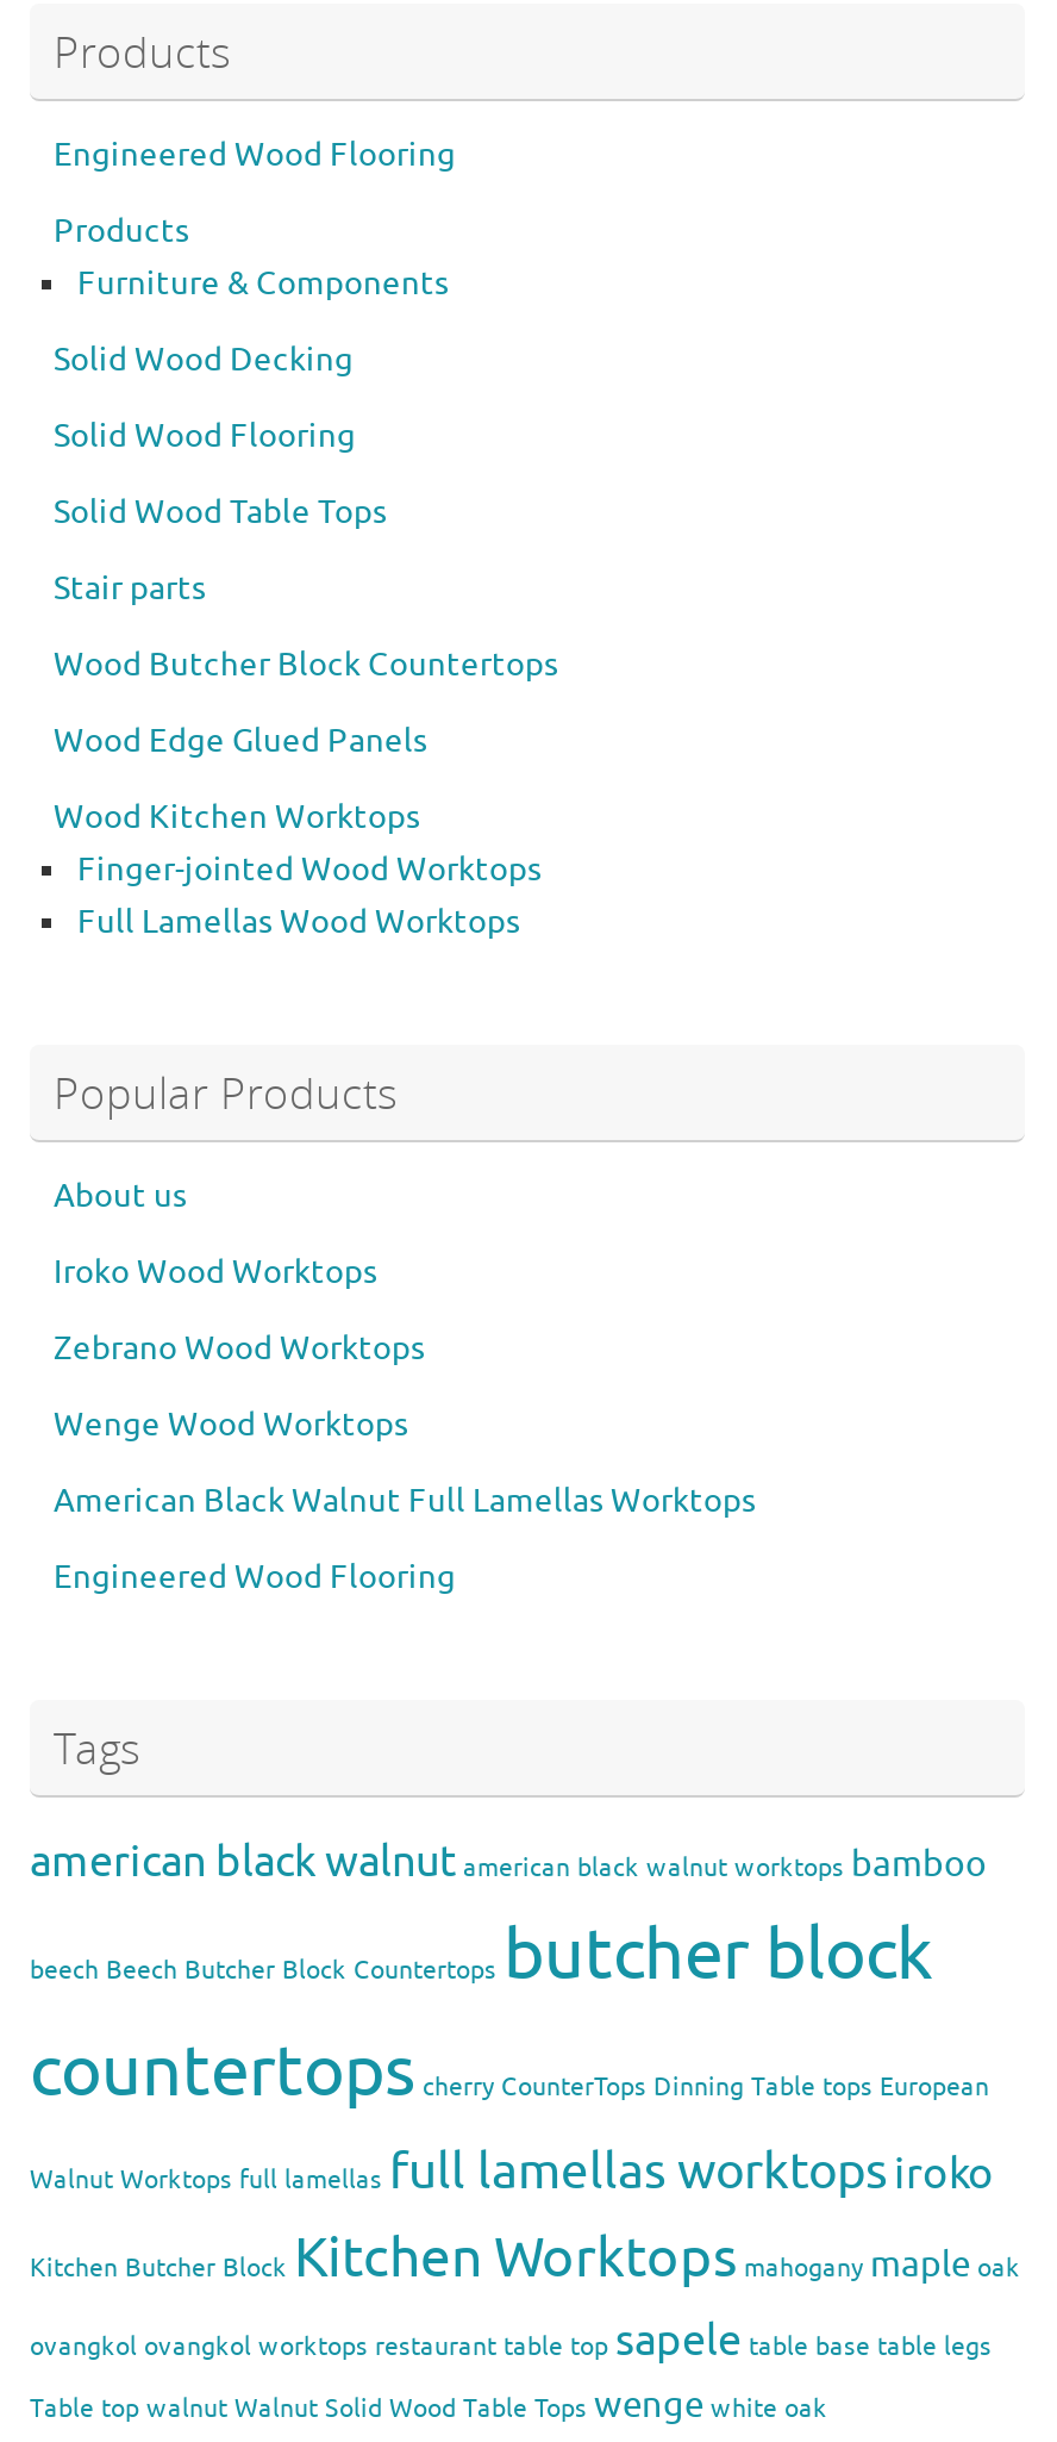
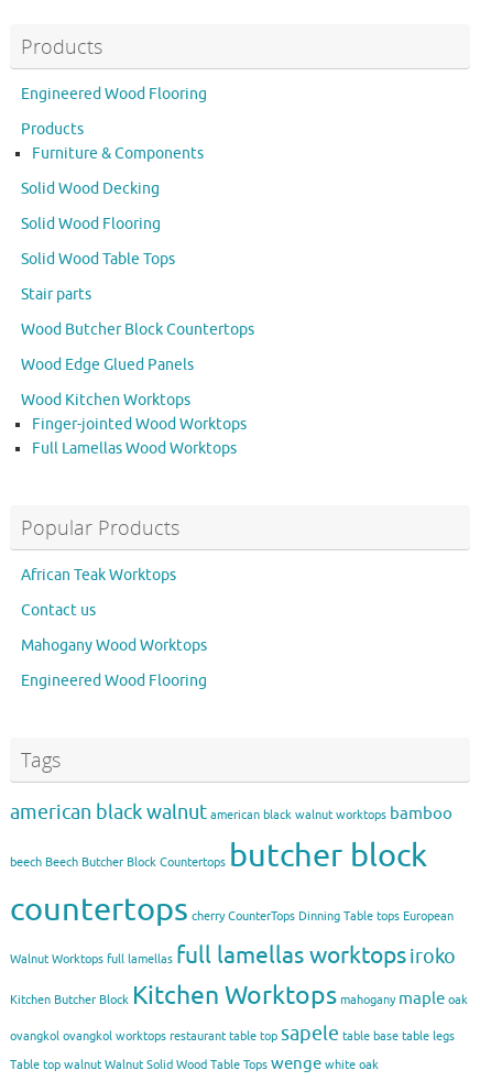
[54,1176,756,1522] About us | Iroko Wood Worktops | Zebrano Wood Worktops | Wenge Wood Worktops | American Black Walnut Full Lamellas Worktops -> [21,566,207,655] African Teak Worktops | Contact us | Mahogany Wood Worktops

